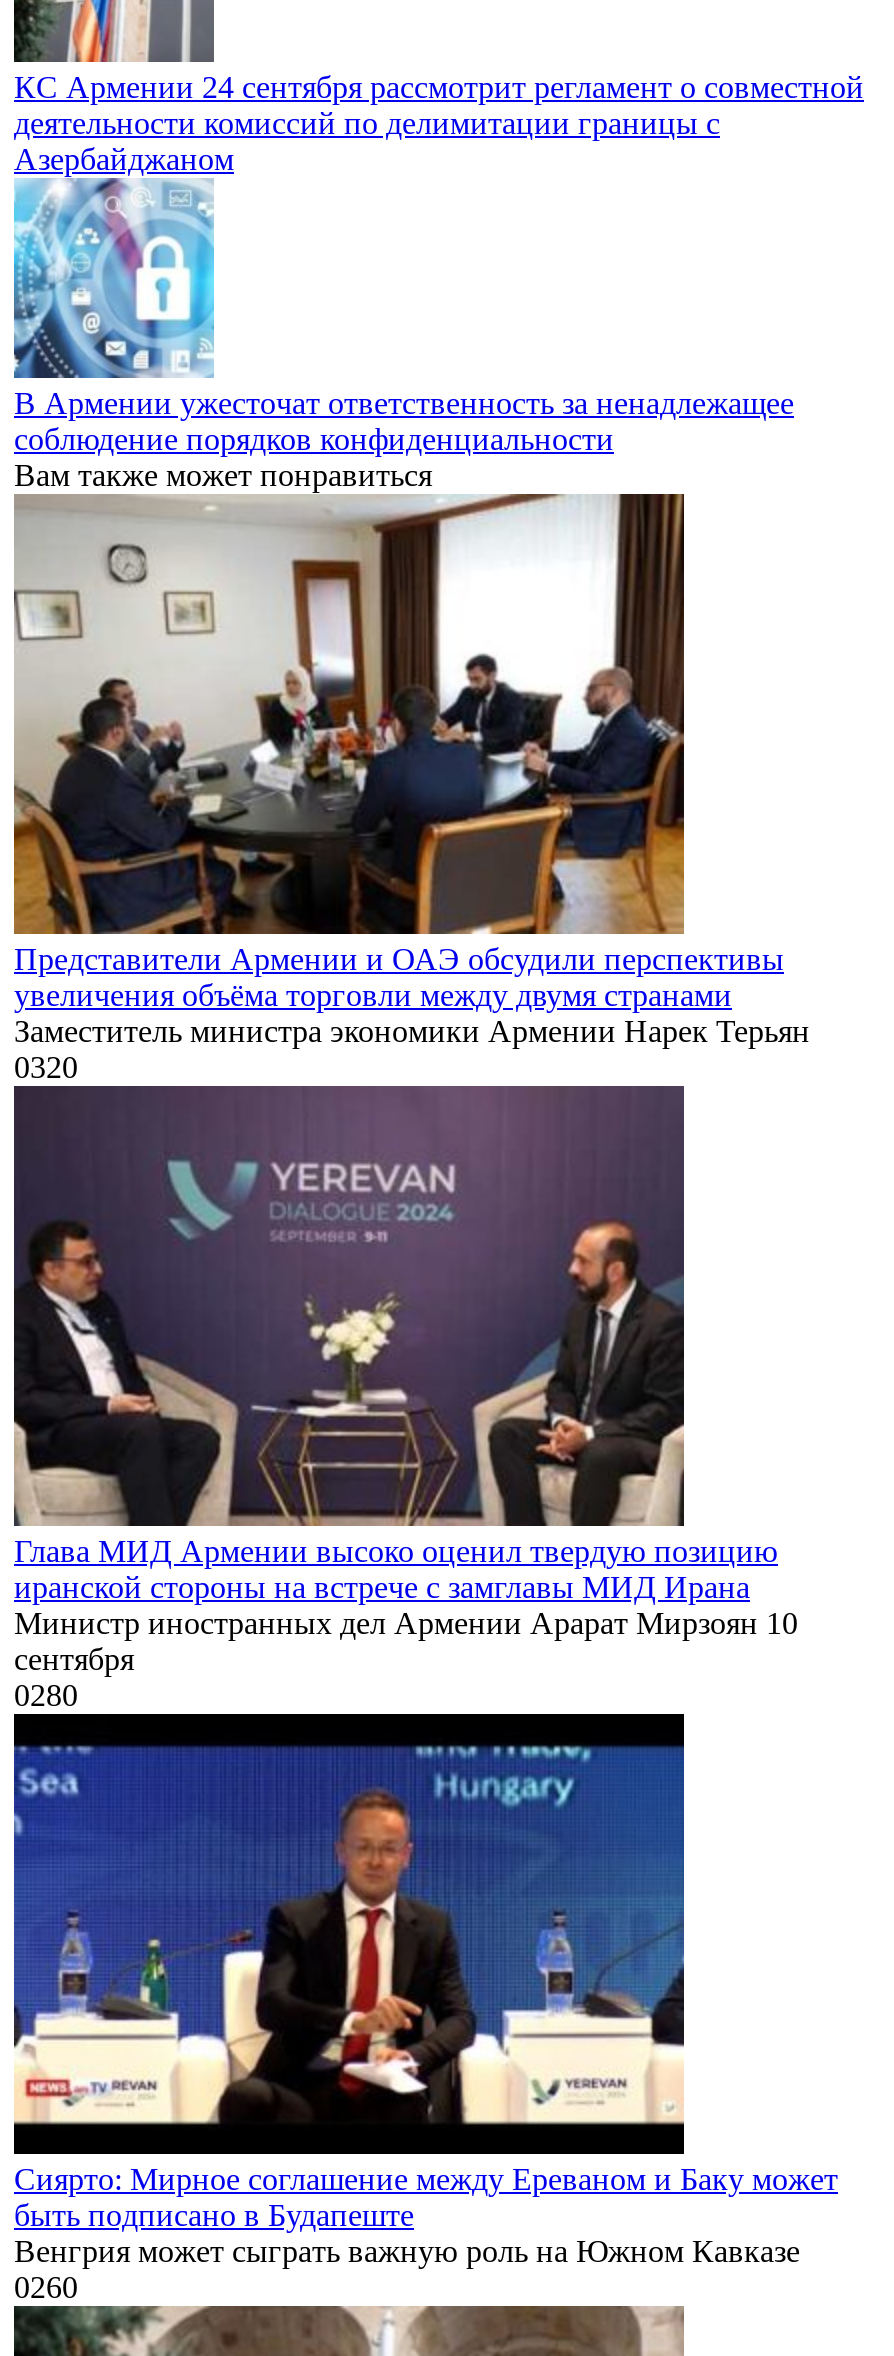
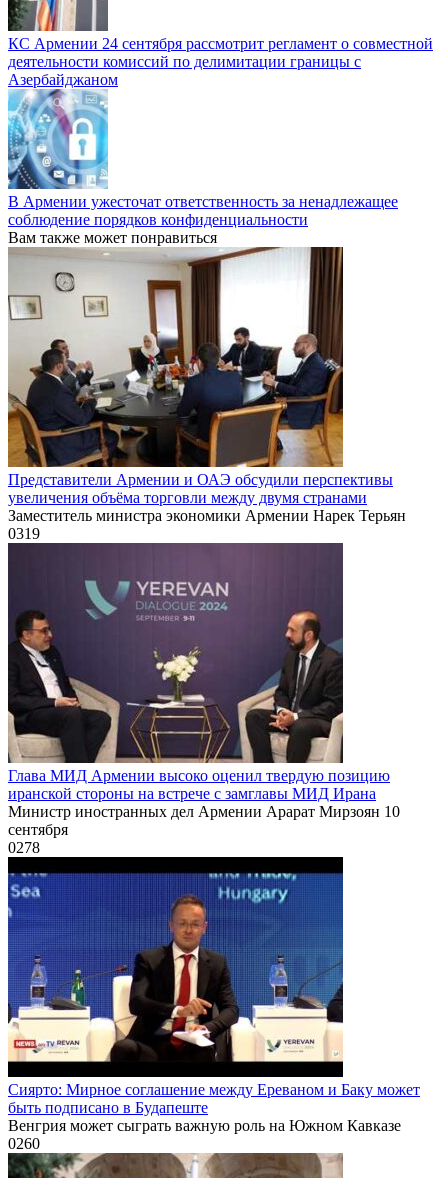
[14,1050,78,1084] 0320 -> [8,525,40,542] 0319
[14,1678,78,1712] 0280 -> [8,839,40,856] 0278

